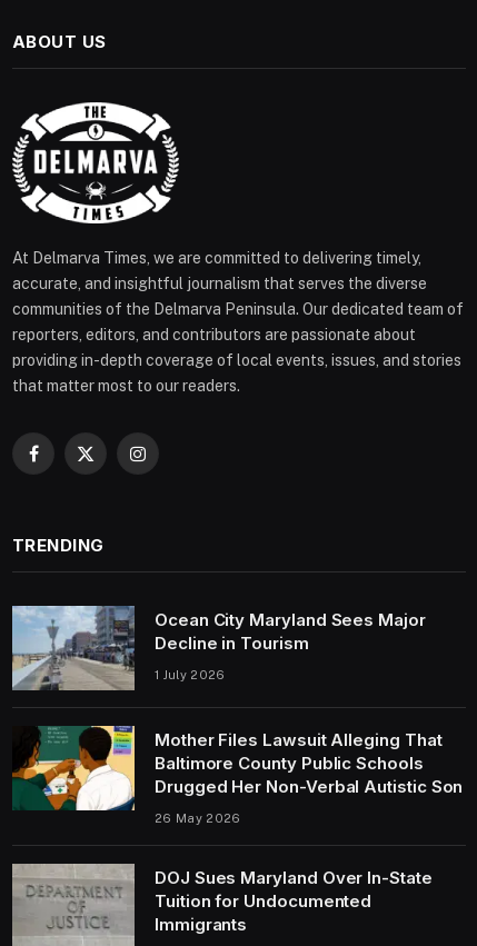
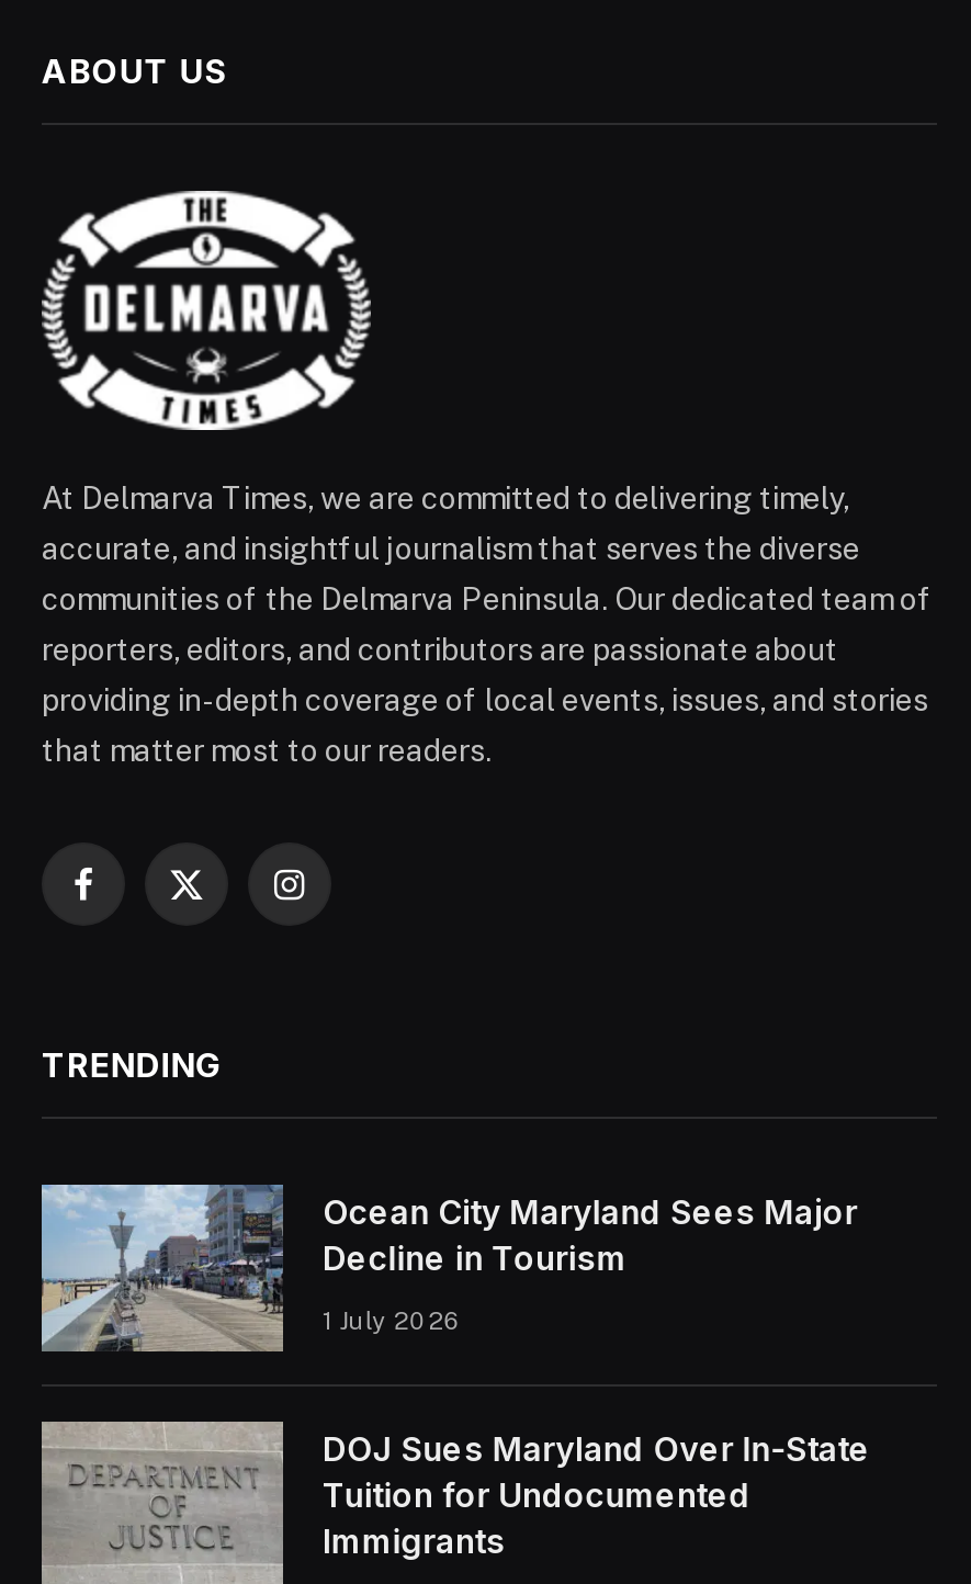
[12,726,463,828] [image] | Mother Files Lawsuit Alleging That | Baltimore County Public Schools | Drugged Her Non-Verbal Autistic Son | 26 May 2026 -> none

